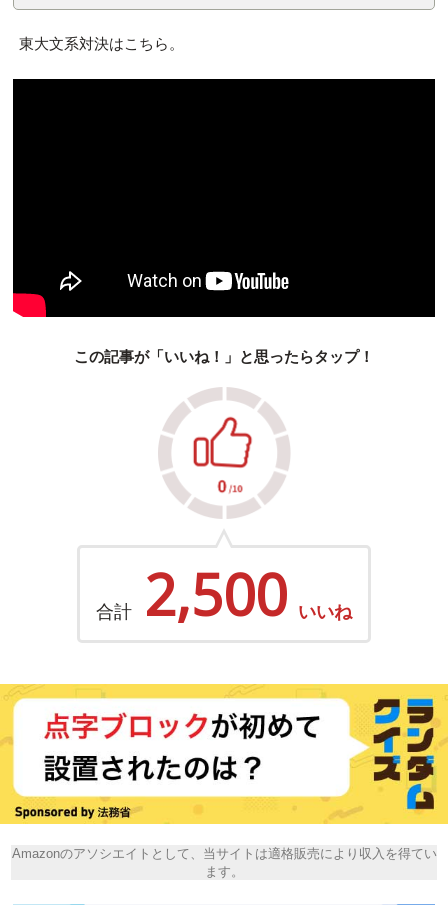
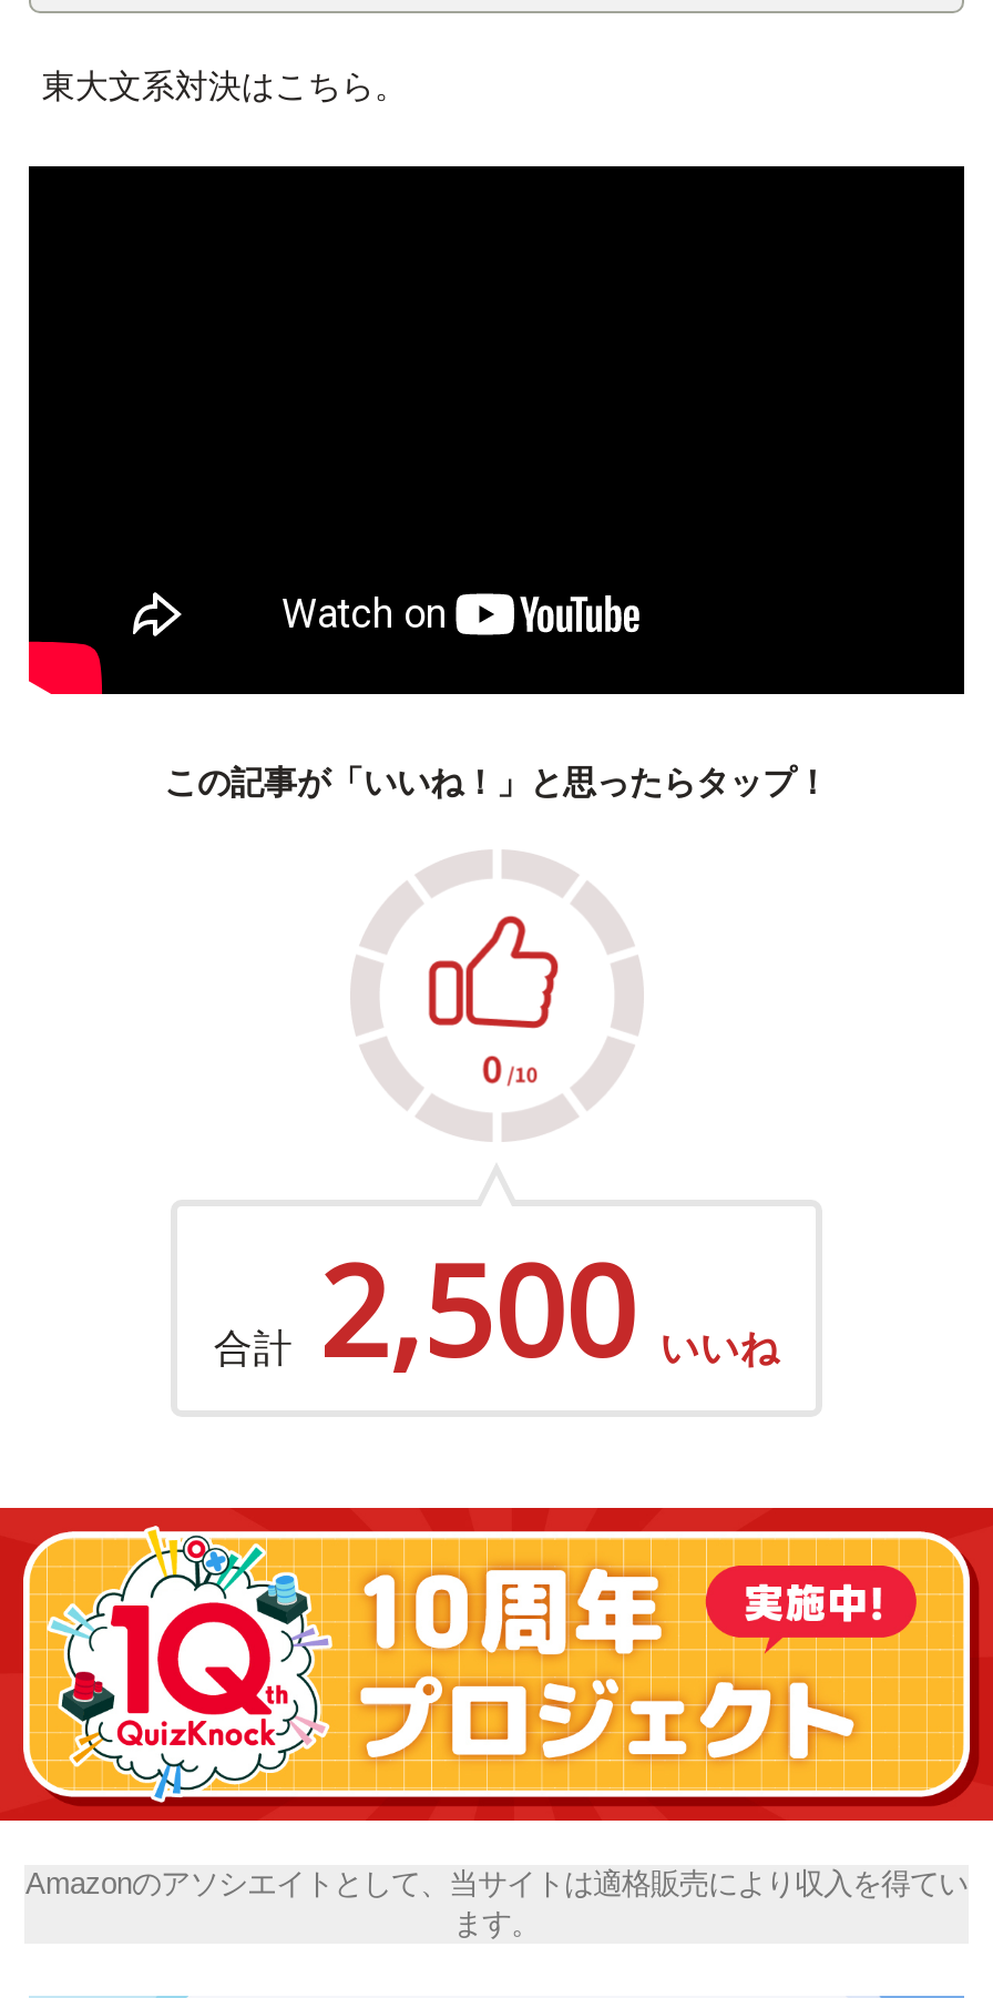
[3,683,445,825] [image] -> [7,1506,986,1823] [image]

